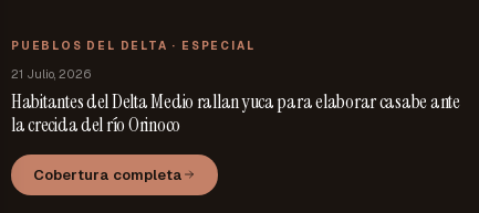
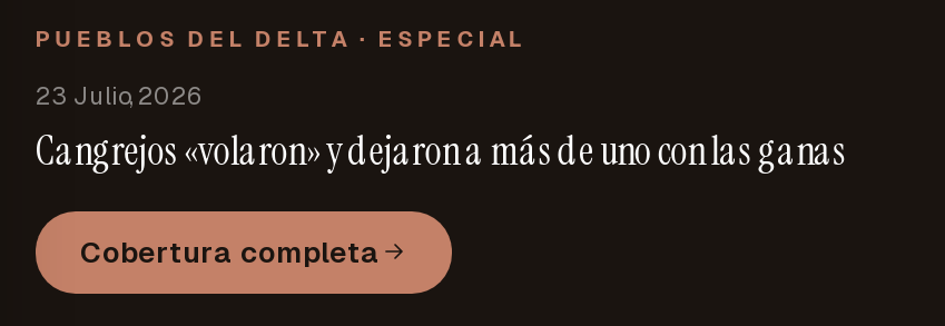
[11,66,460,138] 21 Julio, 2026 | Habitantes del Delta Medio rallan yuca para elaborar casabe ante | la crecida del río Orinoco -> [36,80,846,178] 23 Julio, 2026 | Cangrejos «volaron» y dejaron a más de uno con las ganas

